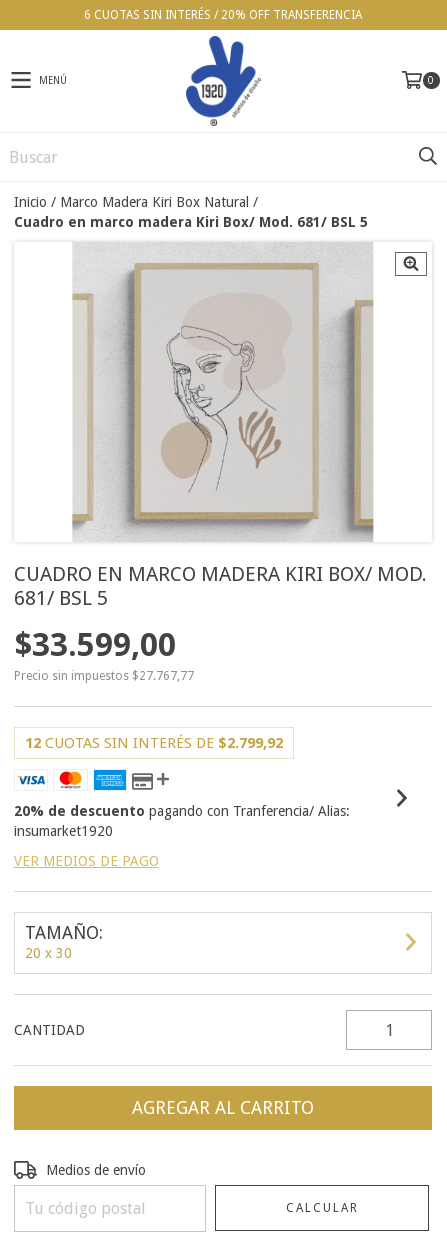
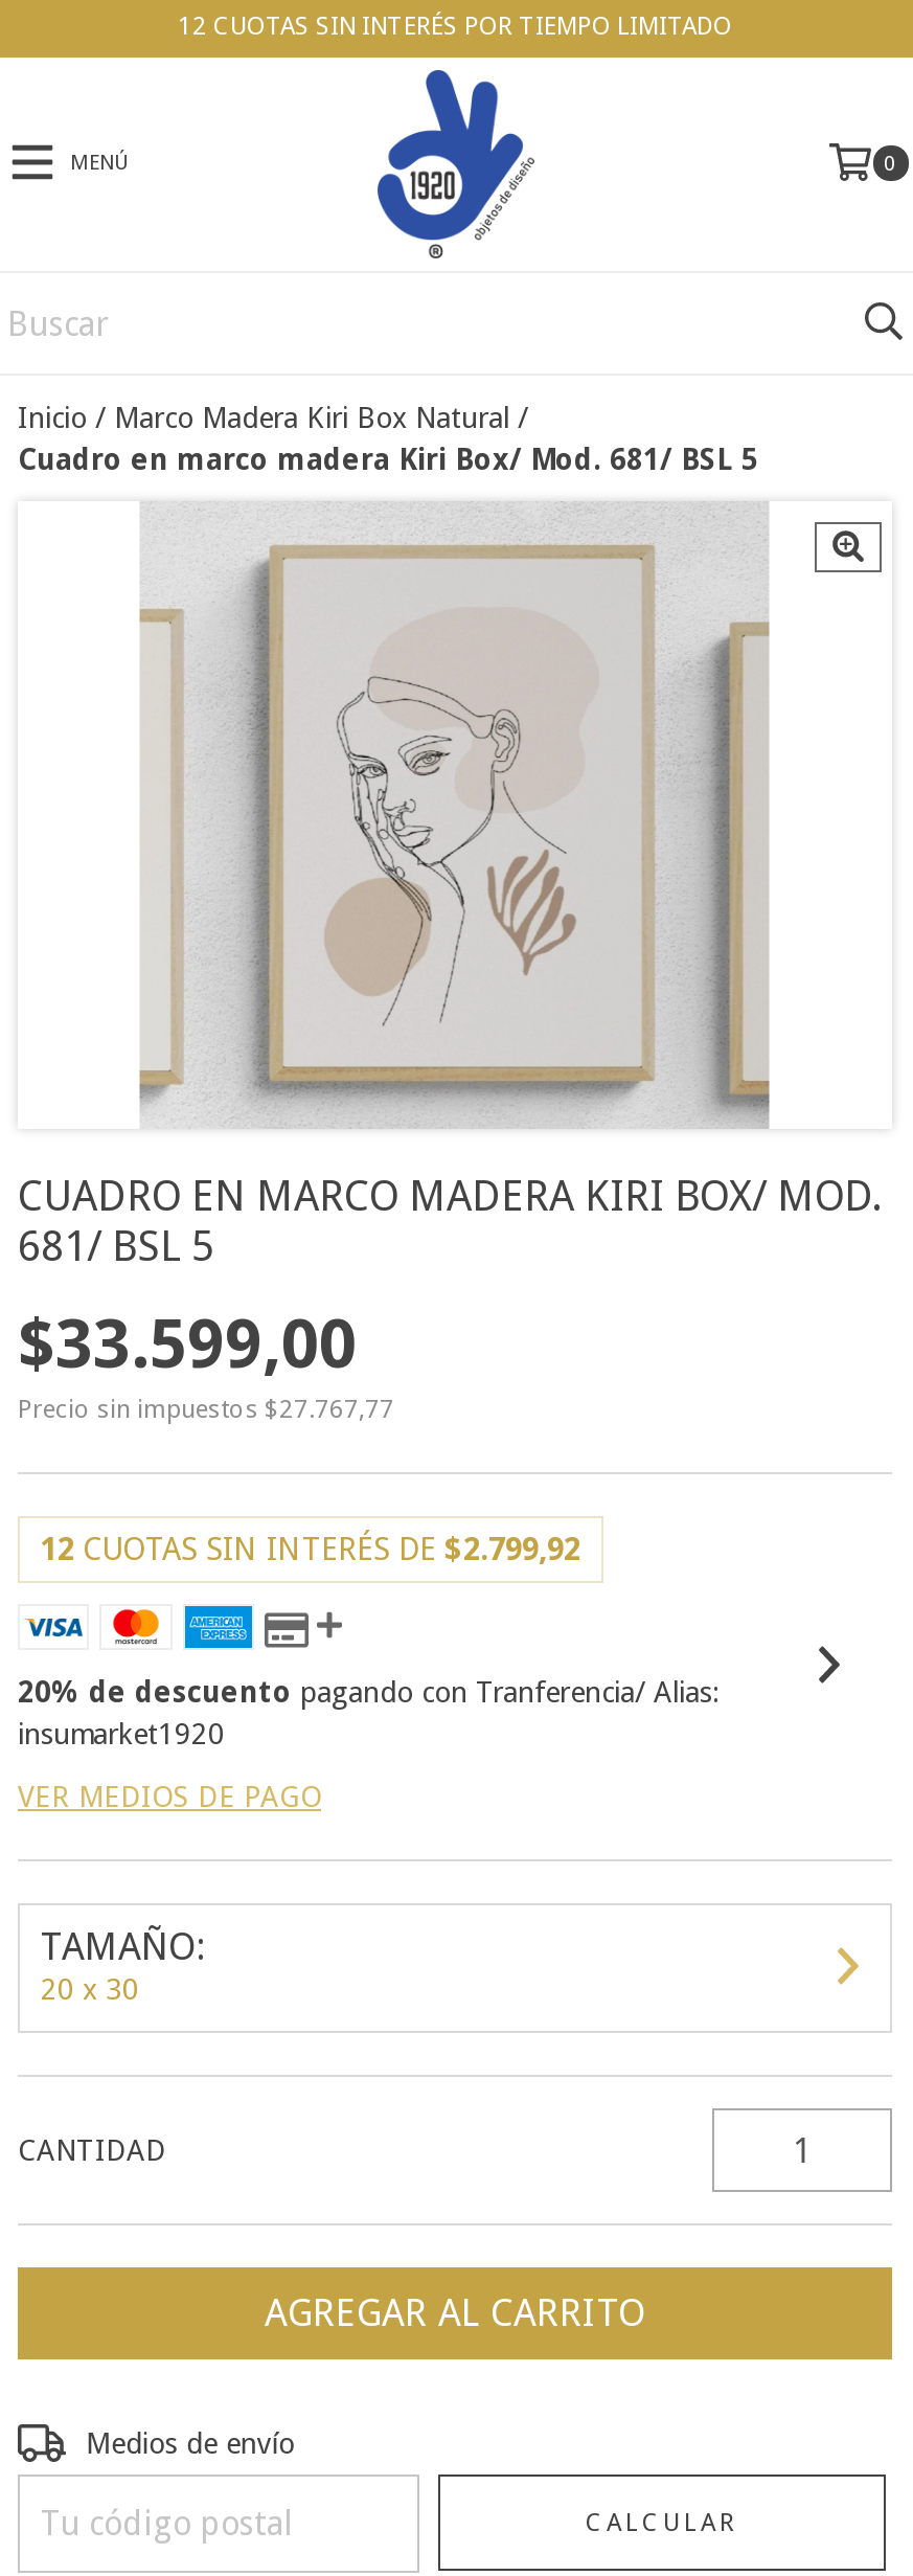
[84,8,362,22] 6 CUOTAS SIN INTERÉS / 20% OFF TRANSFERENCIA -> [178,12,732,41] 12 CUOTAS SIN INTERÉS POR TIEMPO LIMITADO

